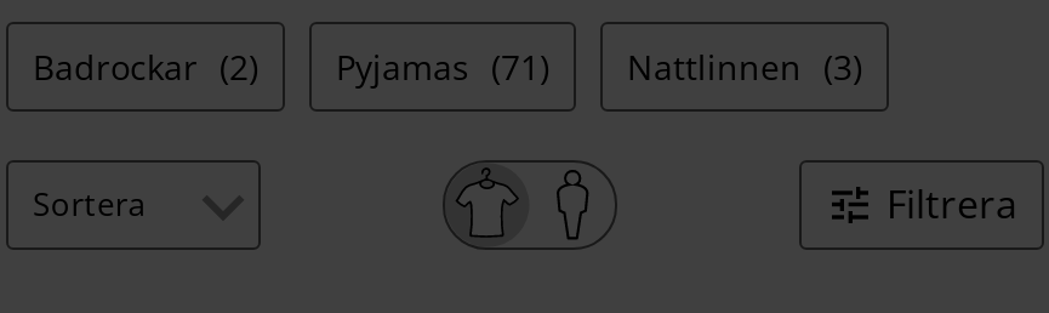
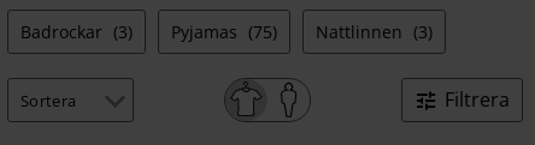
[33,42,258,89] Badrockar (2) -> [20,20,133,43] Badrockar (3)
[336,42,549,89] Pyjamas (71) -> [171,20,277,43] Pyjamas (75)

